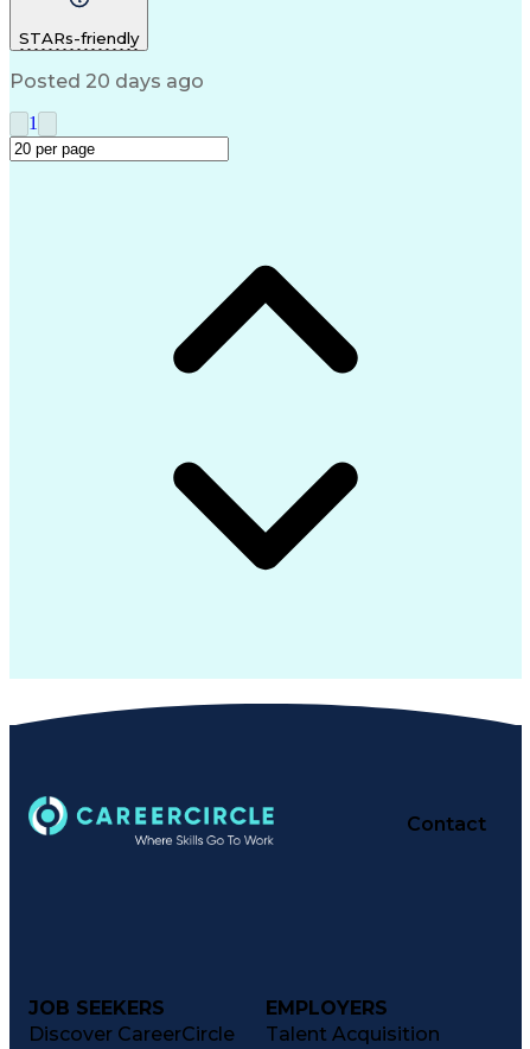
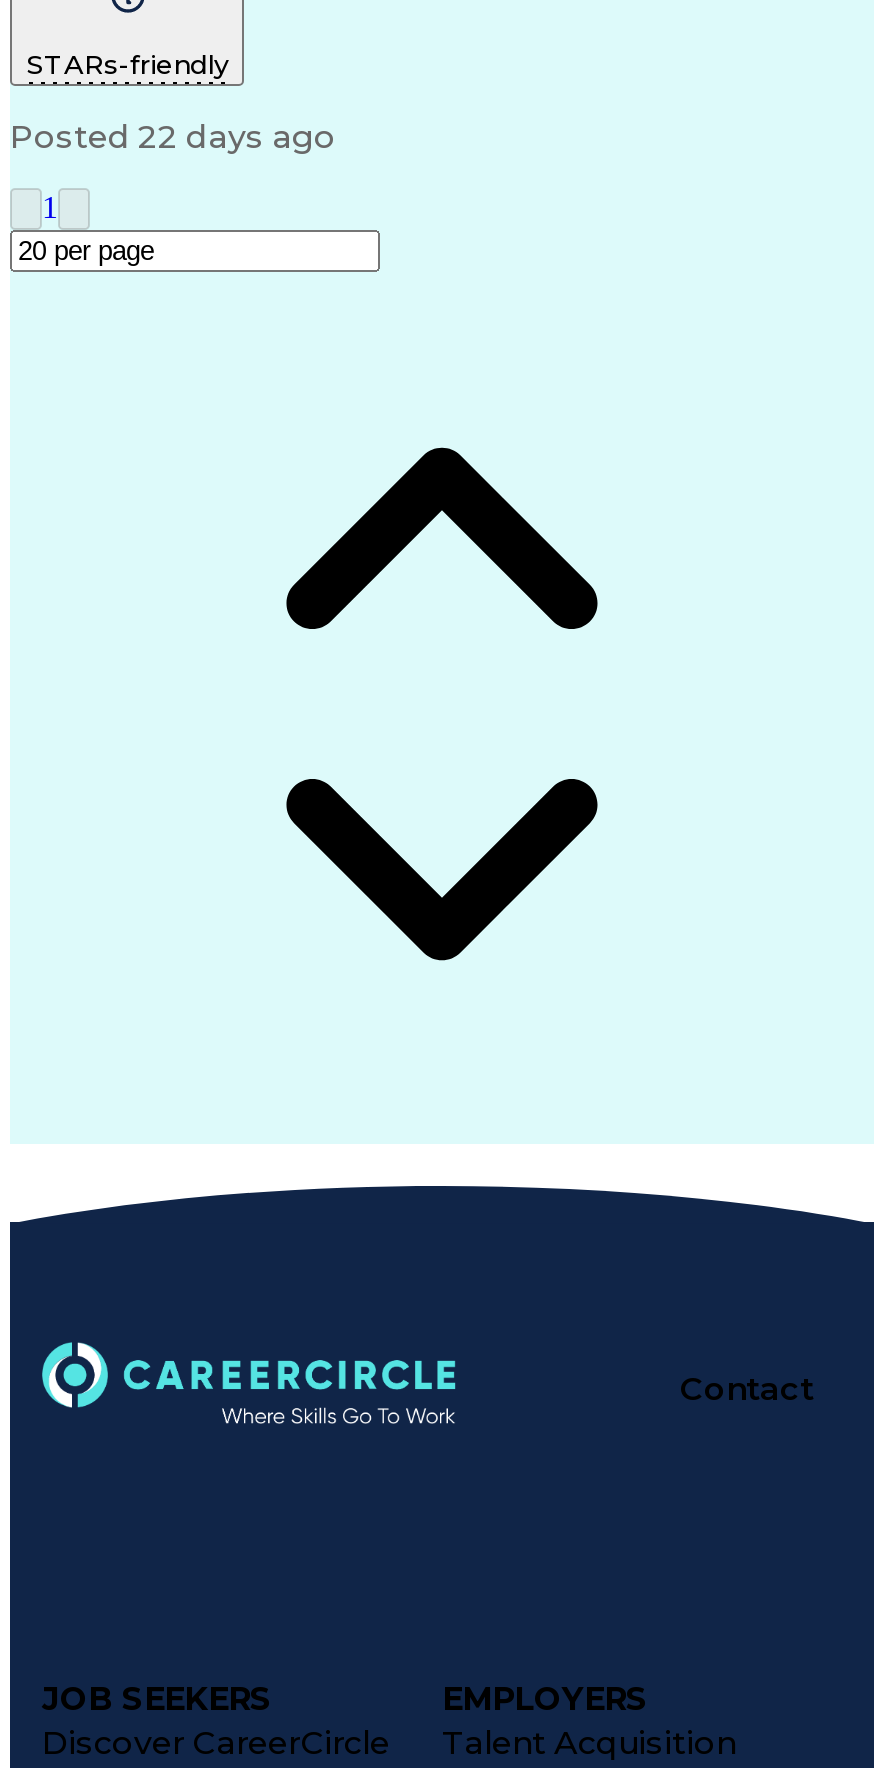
[9,70,204,93] Posted 20 days ago -> [10,118,336,156] Posted 22 days ago

